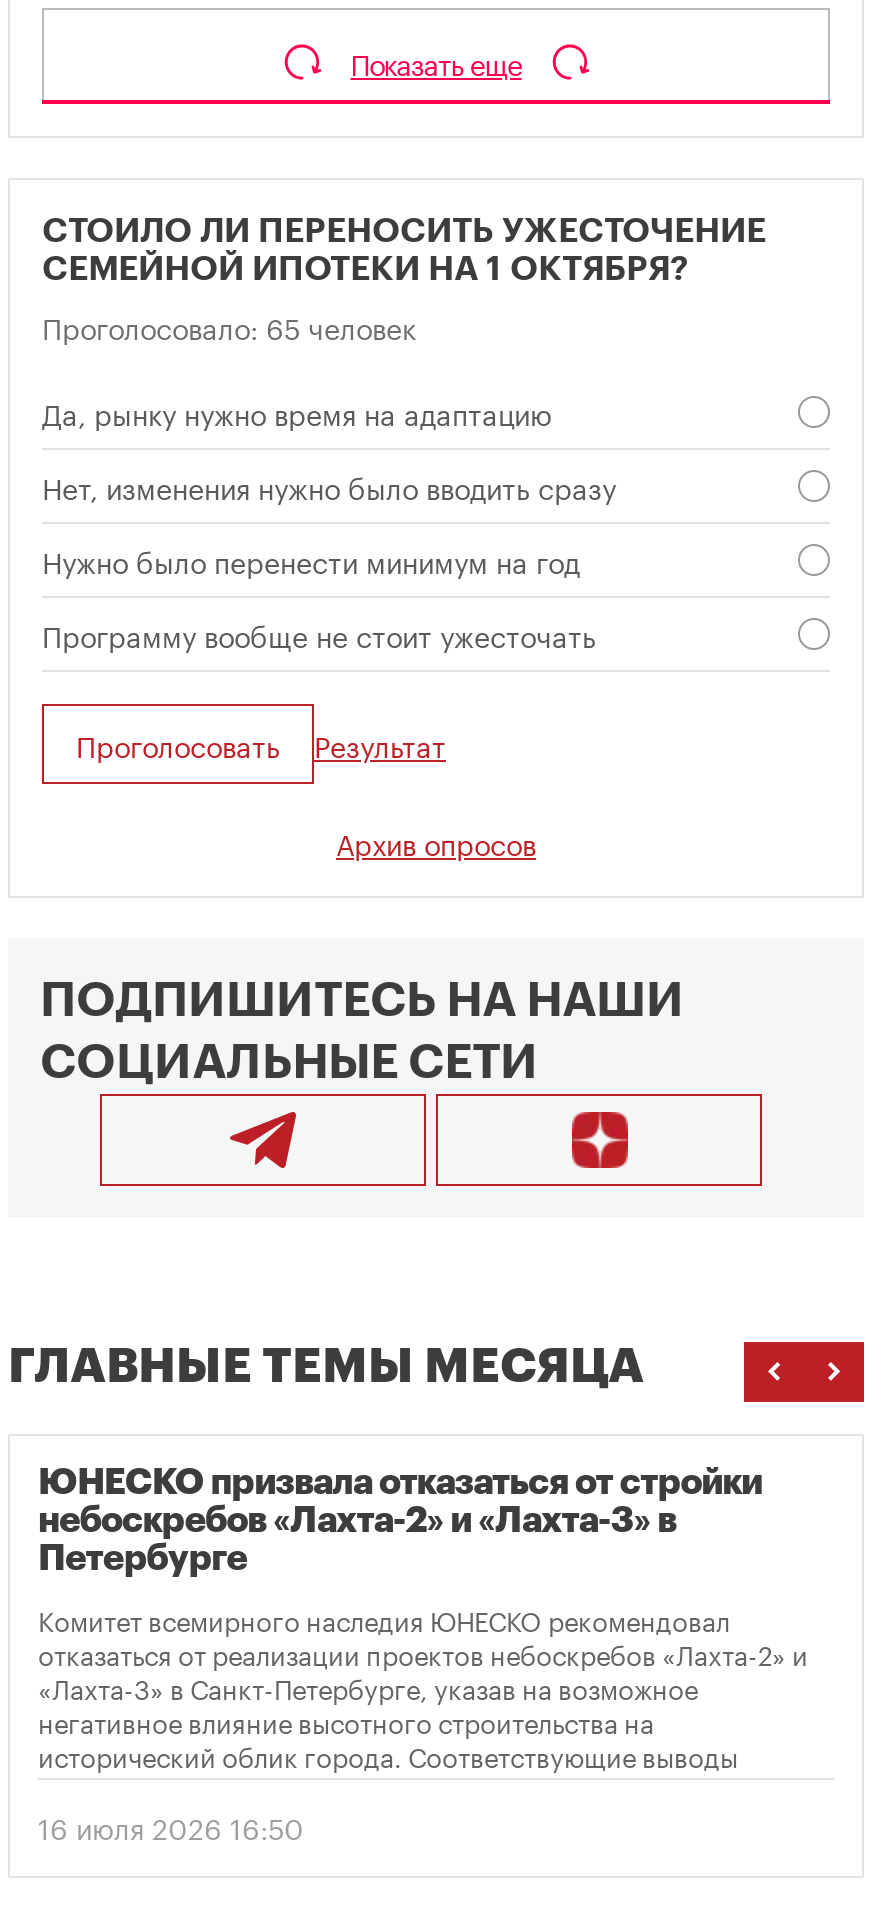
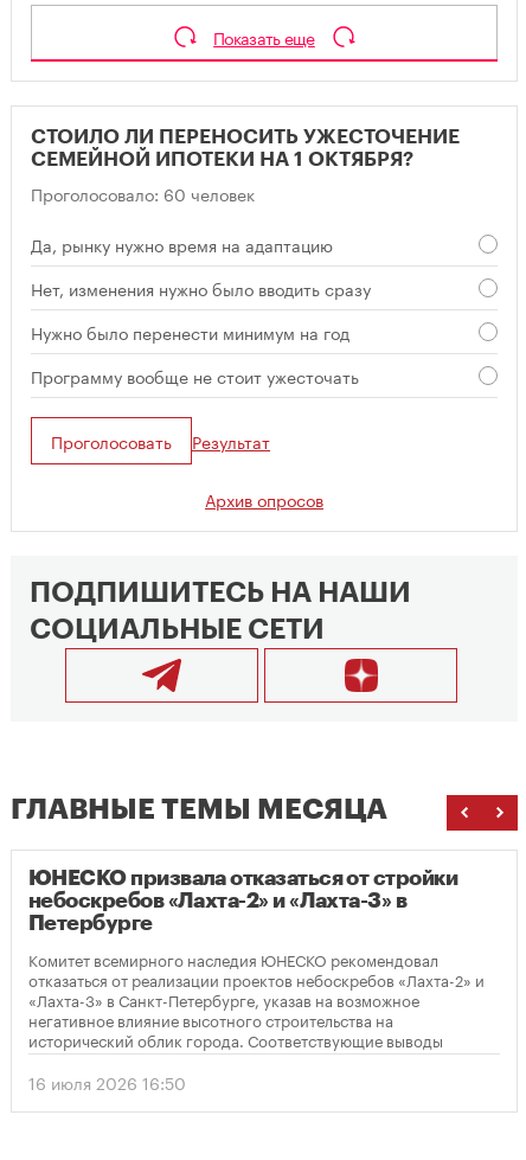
[42,304,416,348] Проголосовало: 65 человек -> [31,180,255,206] Проголосовало: 60 человек

